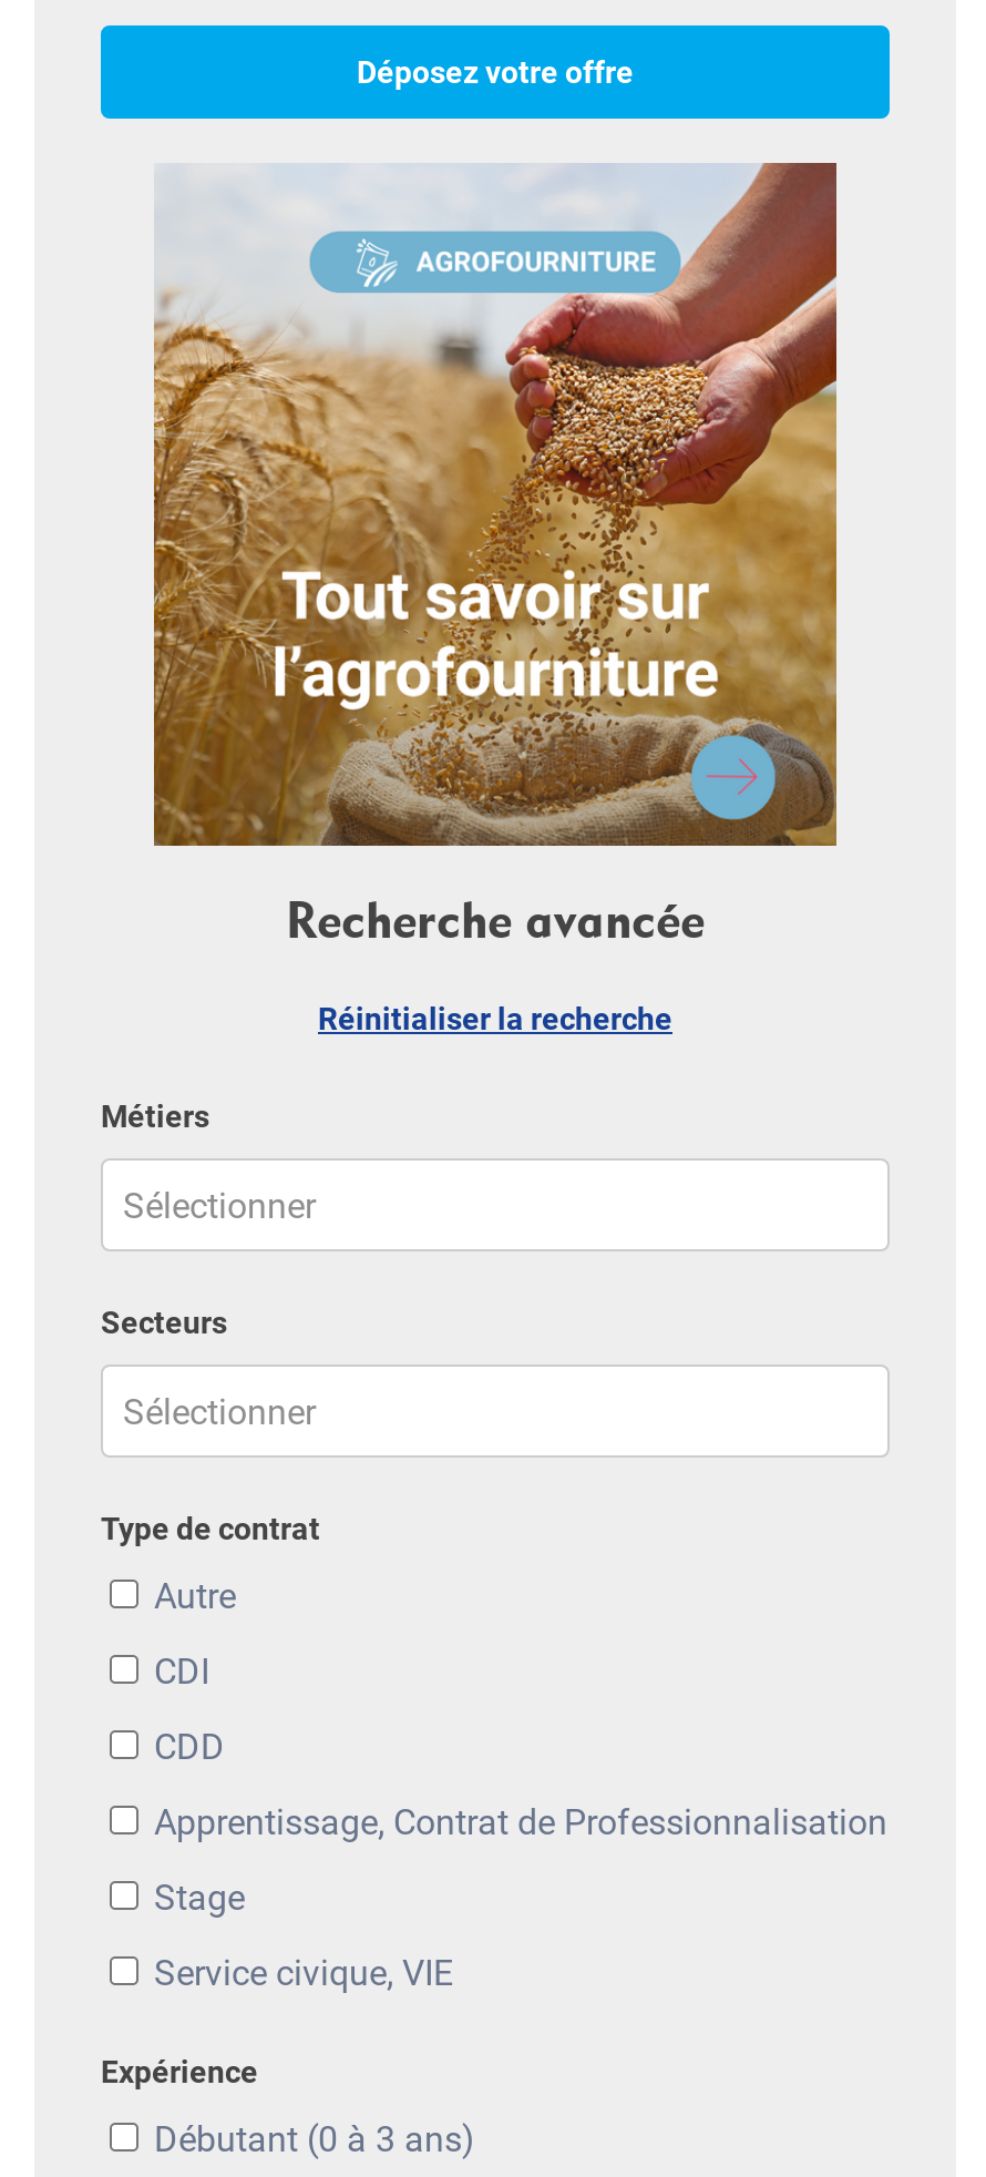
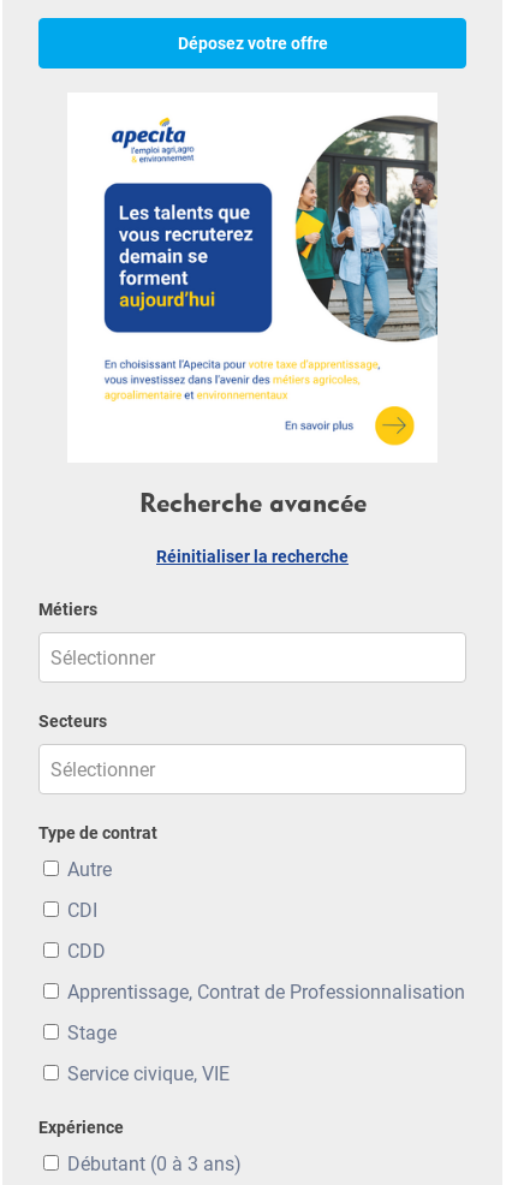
[152,161,839,848] [image] -> [67,93,439,463] [image]

